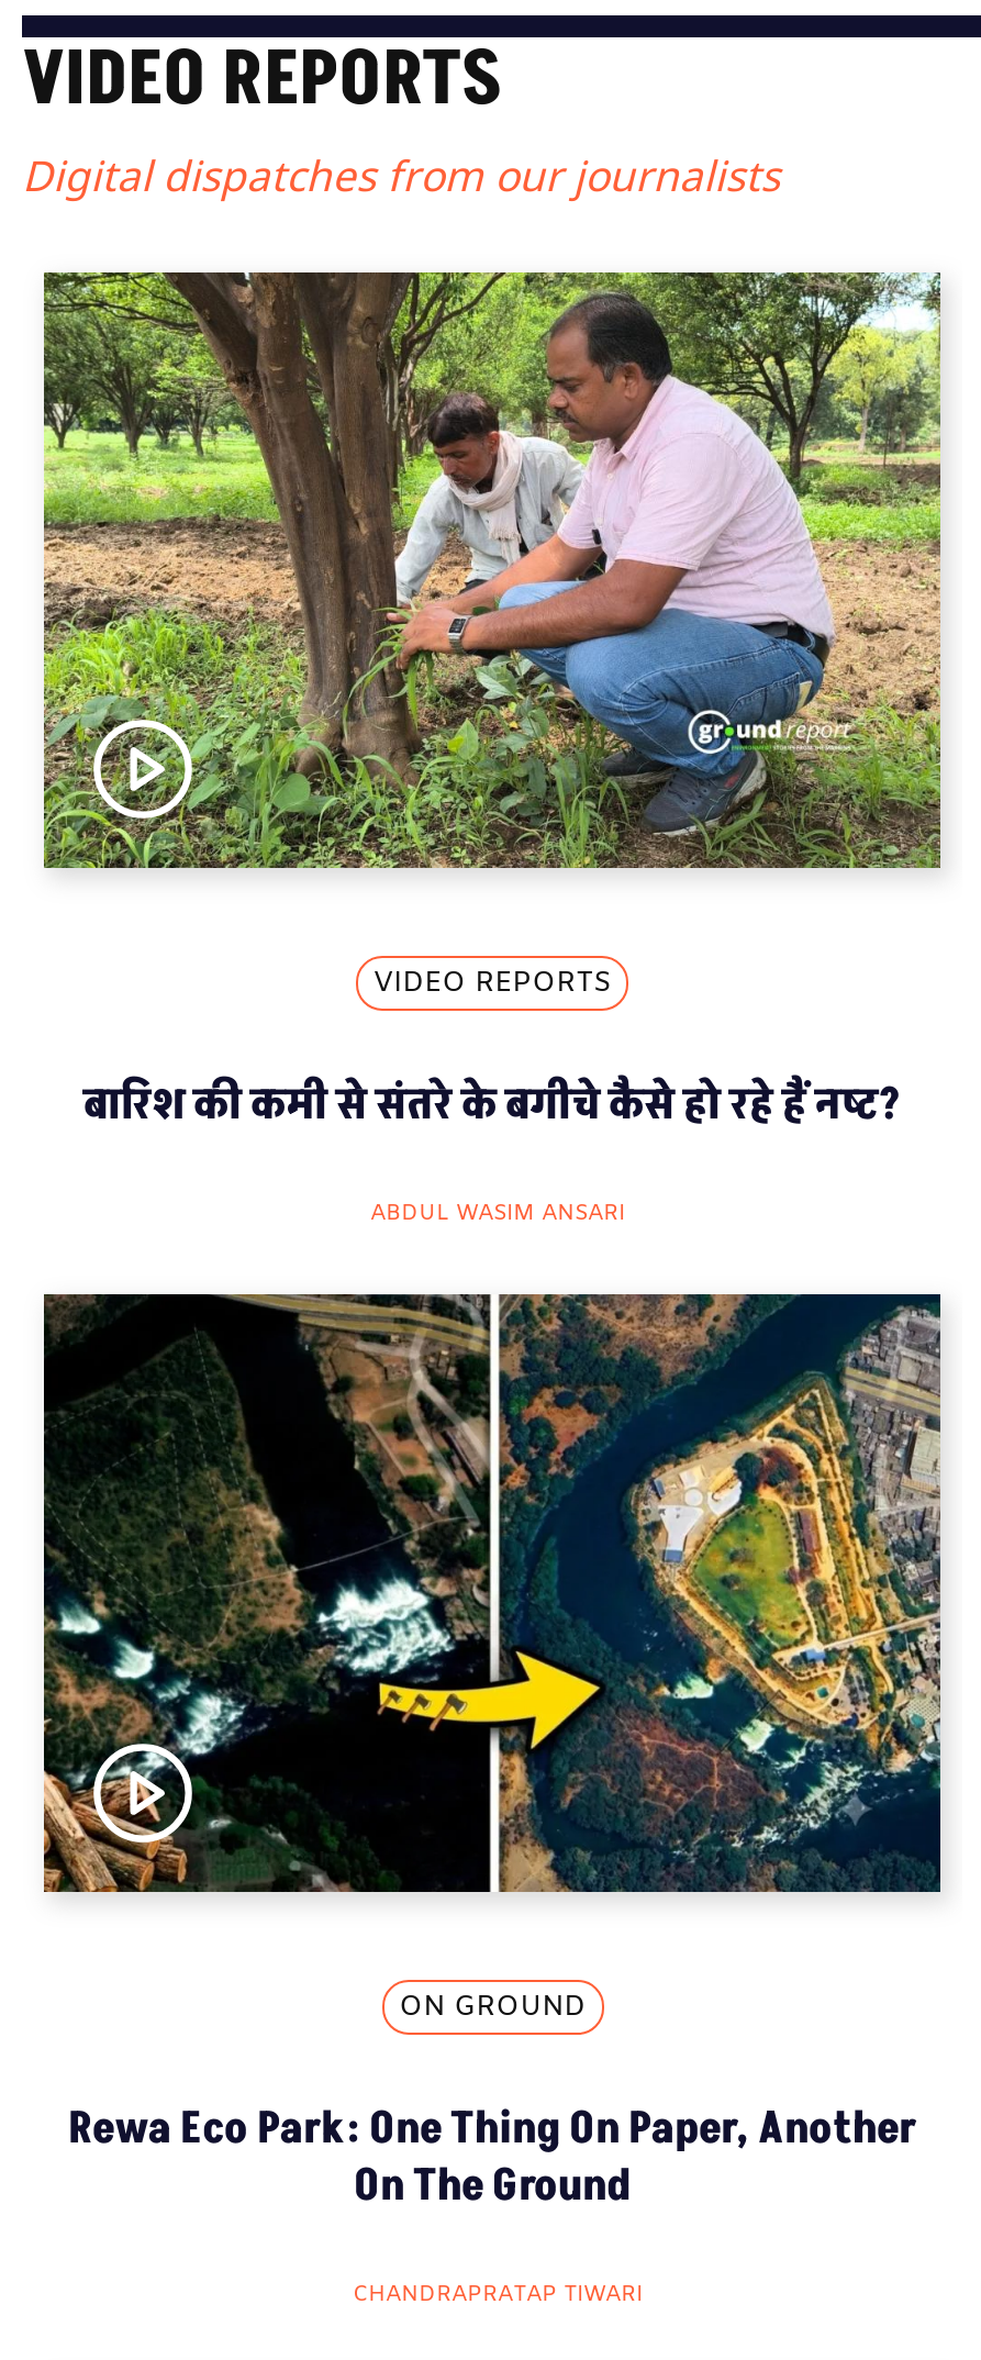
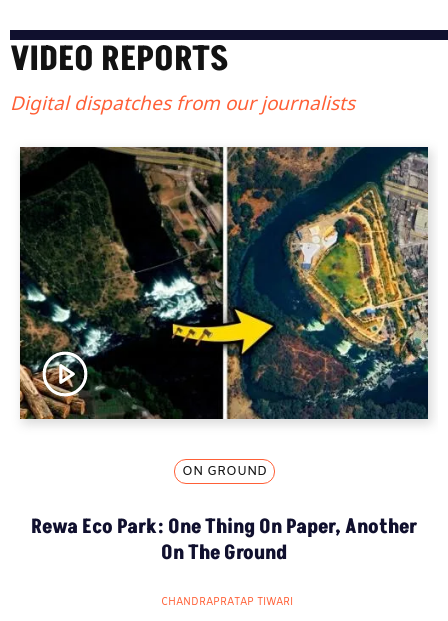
[42,270,943,870] [image] -> none
[83,966,901,1229] VIDEO REPORTS | बारिश की कमी से संतरे के बगीचे कैसे हो रहे हैं नष्ट? | ABDUL WASIM ANSARI -> none

